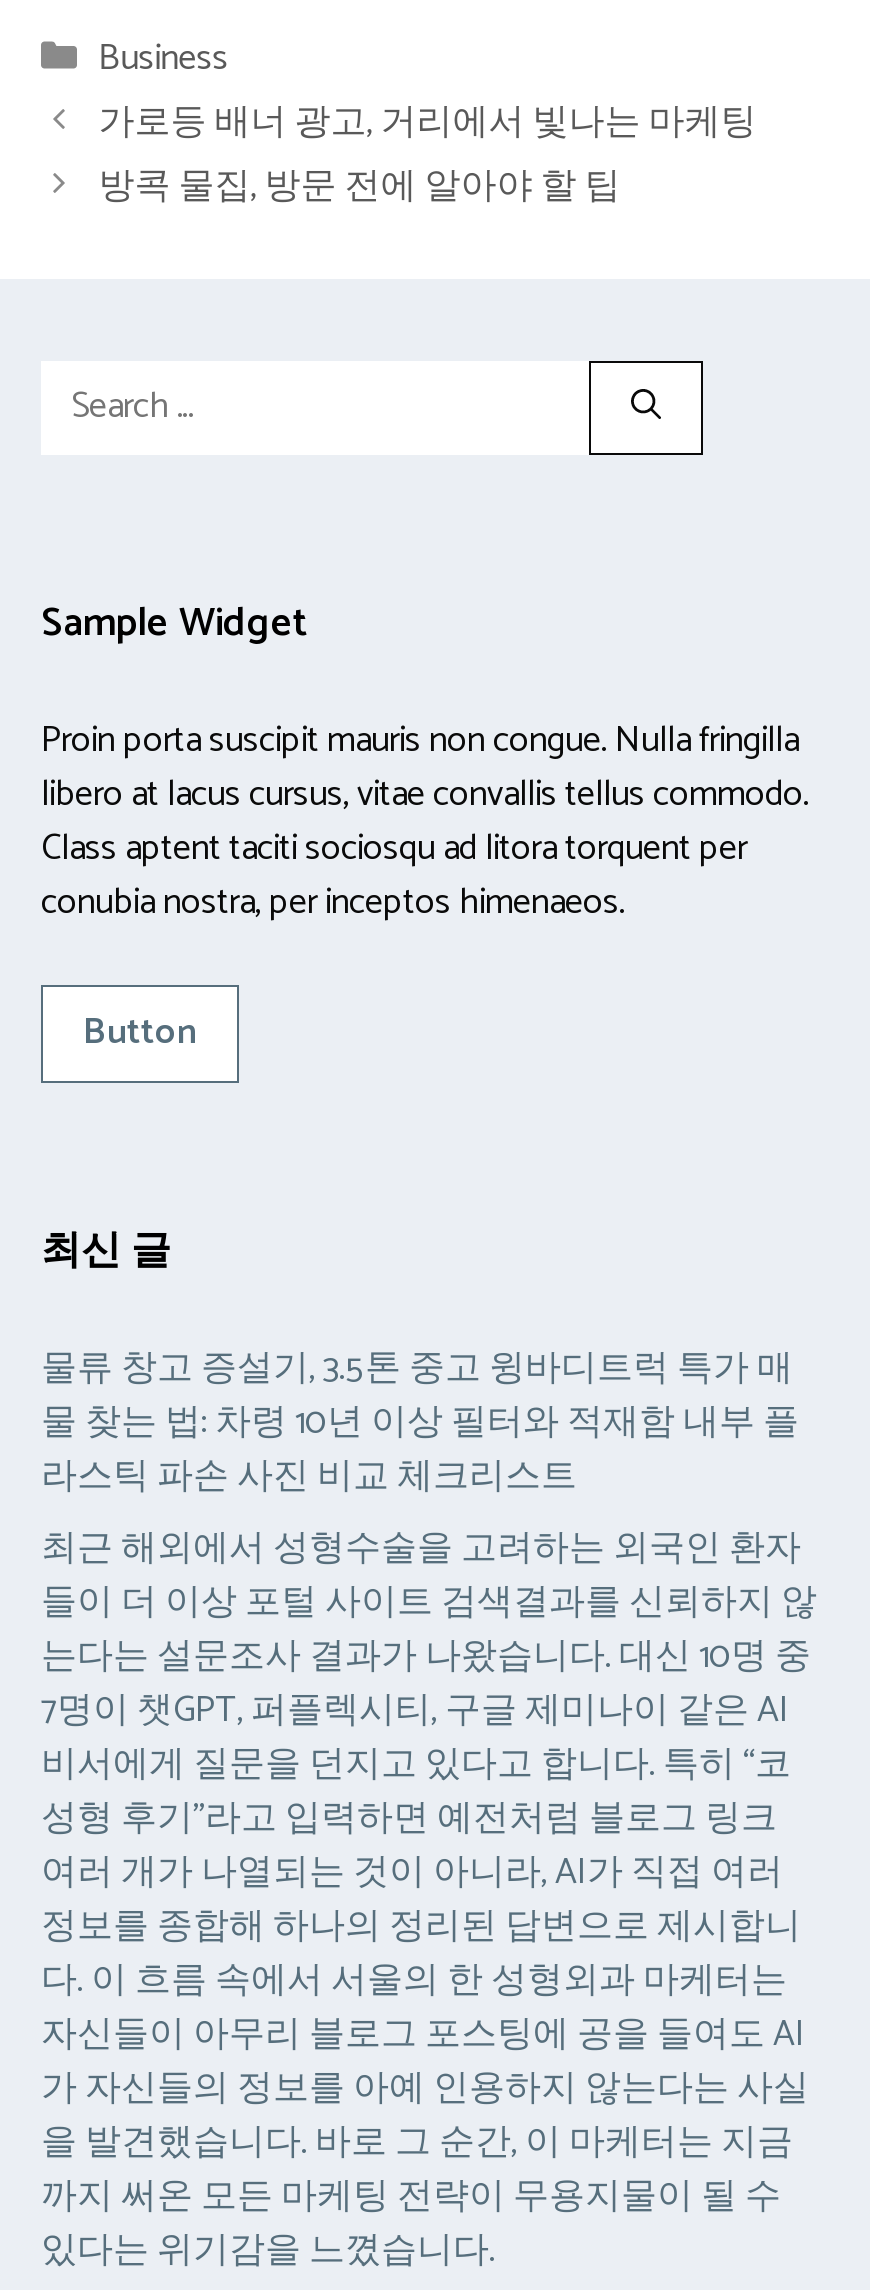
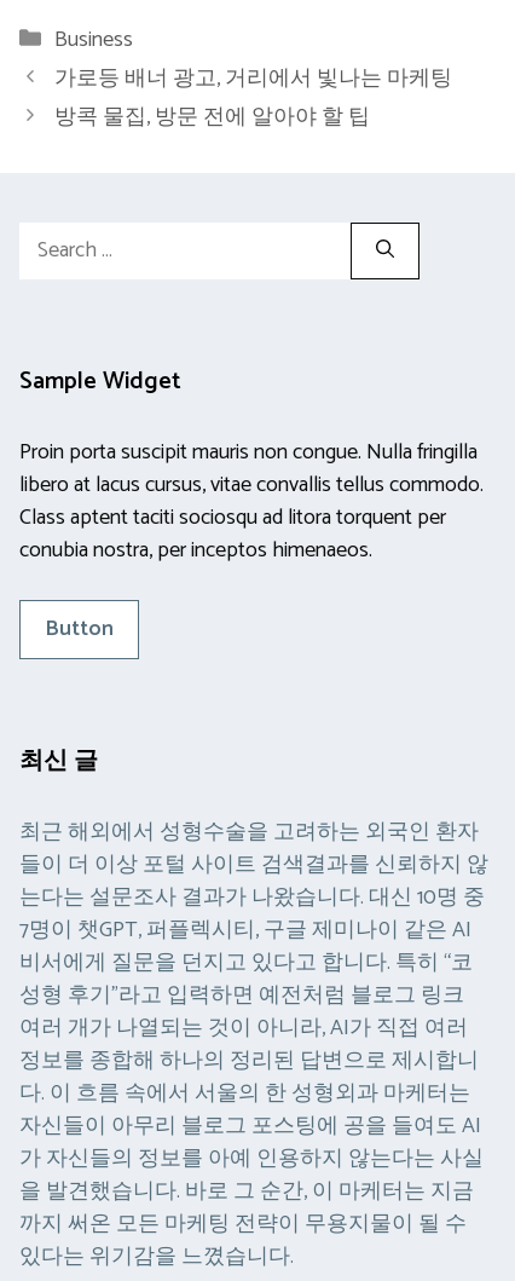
[41,1339,799,1507] 물류 창고 증설기, 3.5톤 중고 윙바디트럭 특가 매 | 물 찾는 법: 차령 10년 이상 필터와 적재함 내부 플 | 라스틱 파손 사진 비교 체크리스트 -> none

